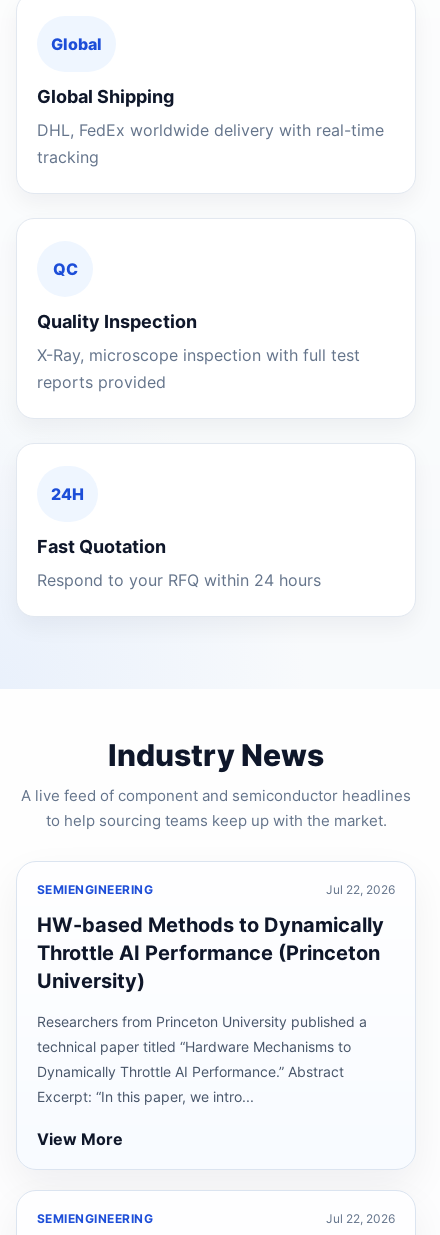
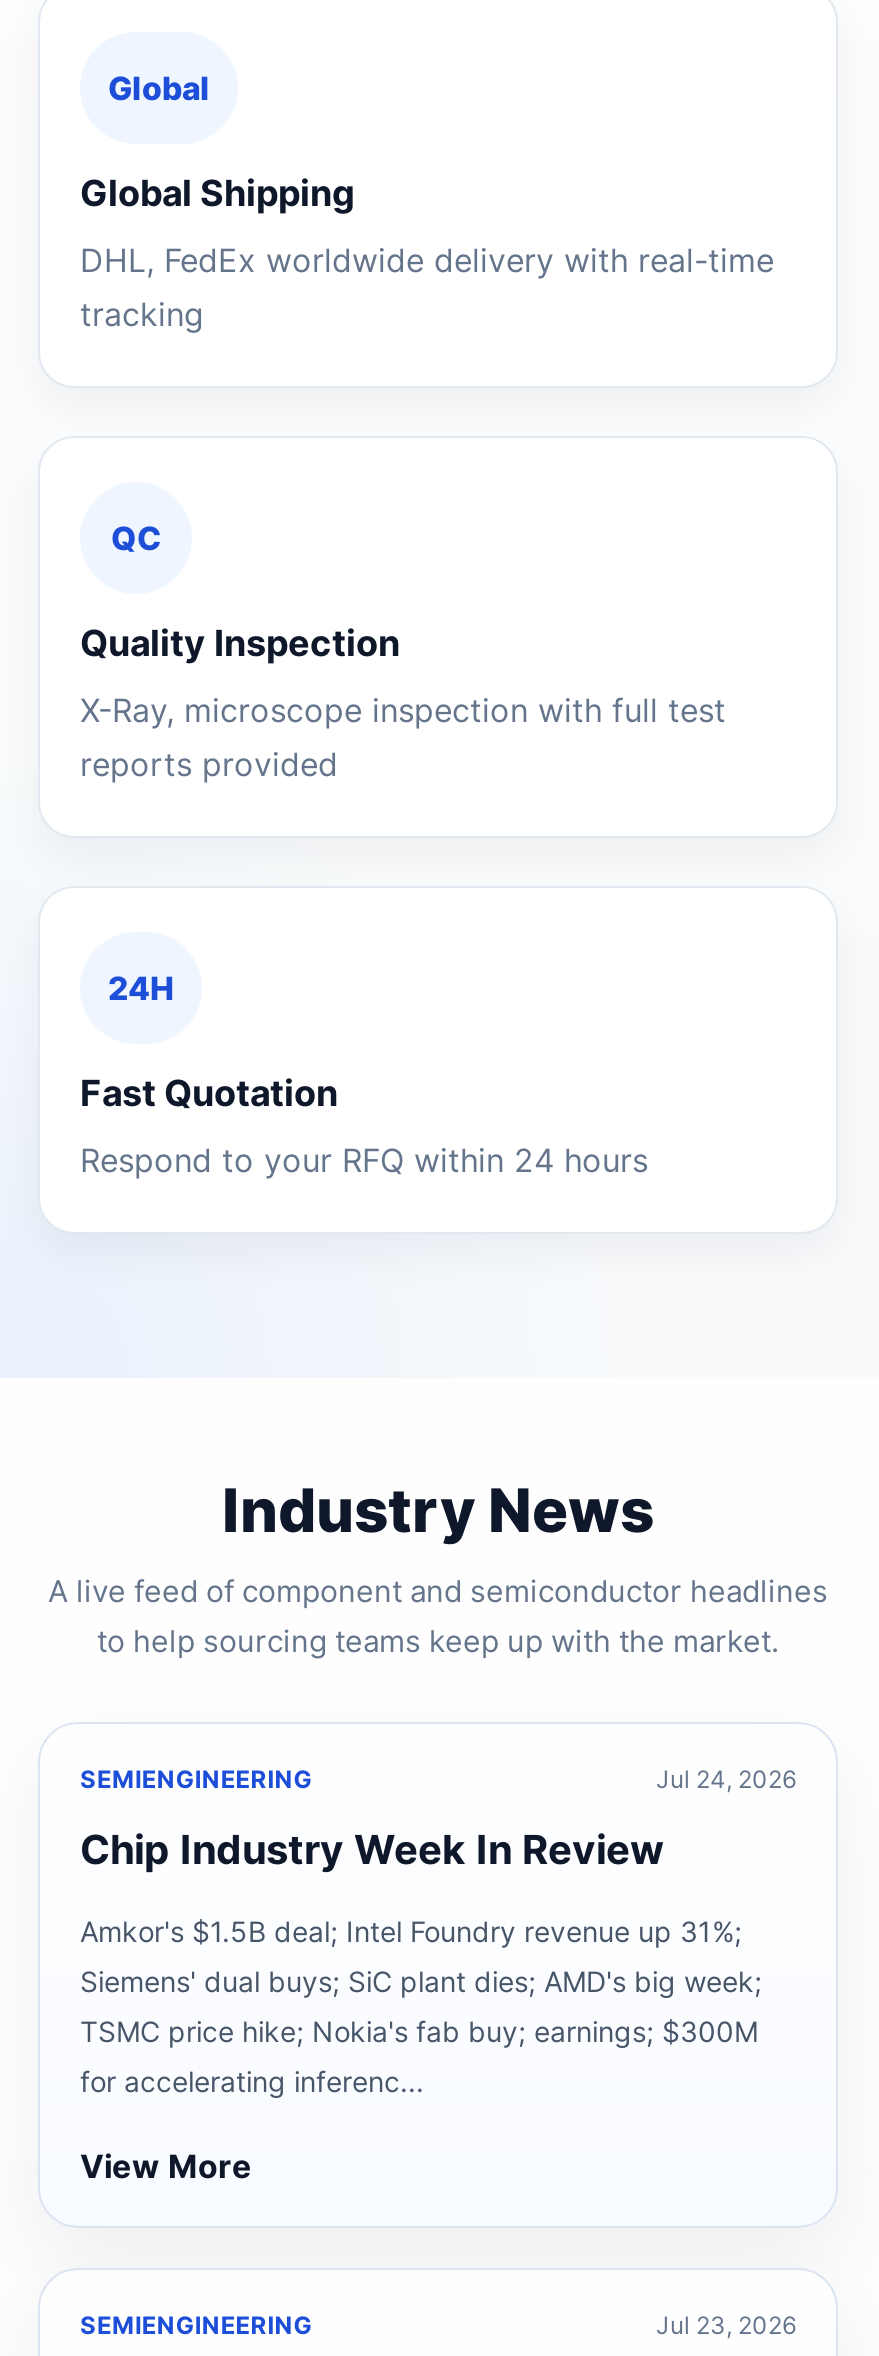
[326,882,395,897] Jul 22, 2026 -> [656,1764,796,1794] Jul 24, 2026
[37,913,384,993] HW-based Methods to Dynamically | Throttle AI Performance (Princeton | University) -> [80,1826,664,1874] Chip Industry Week In Review
[37,1013,367,1030] Researchers from Princeton University published a -> [80,1914,742,1948] Amkor's $1.5B deal; Intel Foundry revenue up 31%;
[37,1038,351,1055] technical paper titled “Hardware Mechanisms to -> [80,1964,762,1998] Siemens' dual buys; SiC plant dies; AMD's big week;
[37,1063,344,1080] Dynamically Throttle AI Performance.” Abstract -> [80,2014,758,2048] TSMC price hike; Nokia's fab buy; earnings; $300M
[37,1088,254,1105] Excerpt: “In this paper, we intro... -> [80,2064,424,2098] for accelerating inferenc...
[326,1211,395,1226] Jul 22, 2026 -> [656,2310,796,2340] Jul 23, 2026

